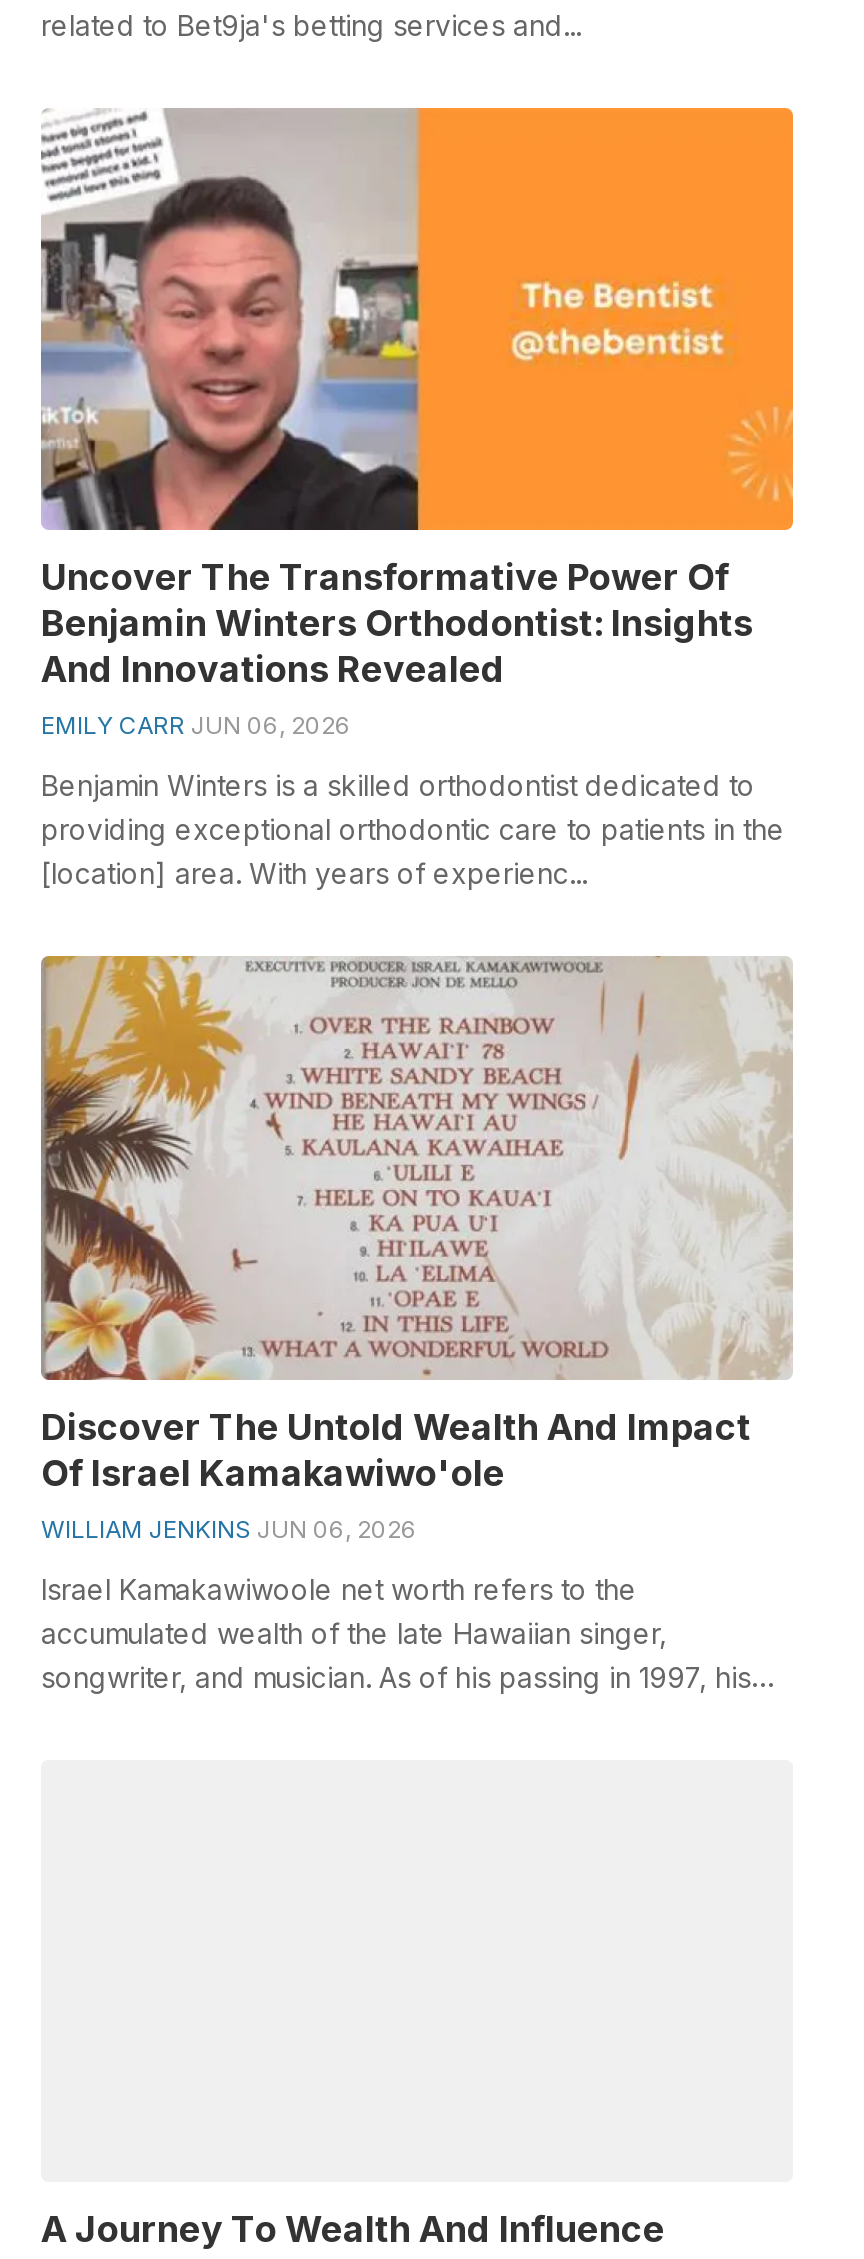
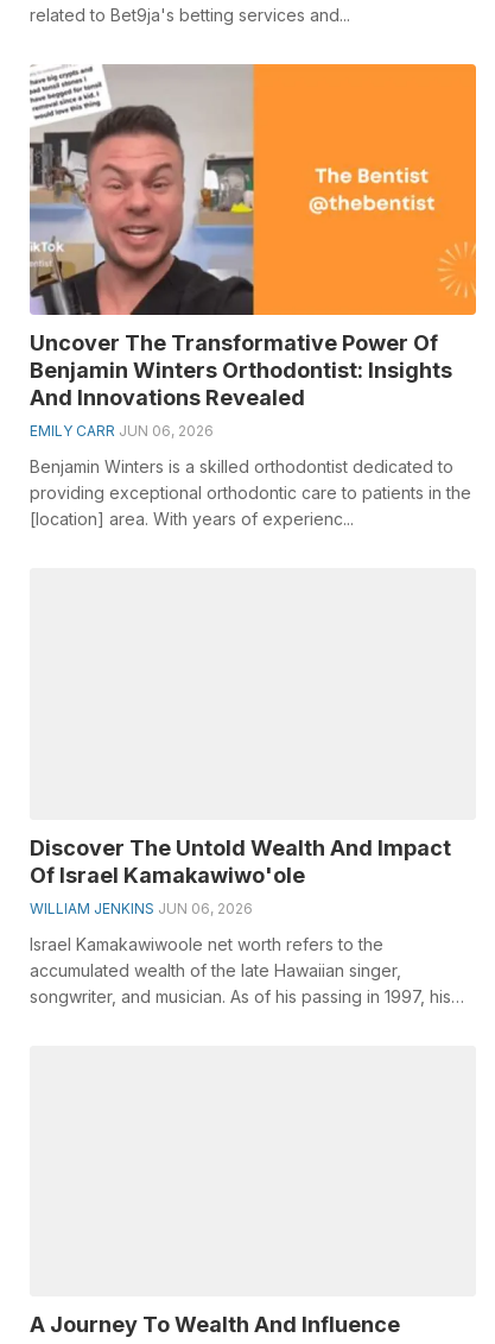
[39,954,793,1382] [image] -> none

